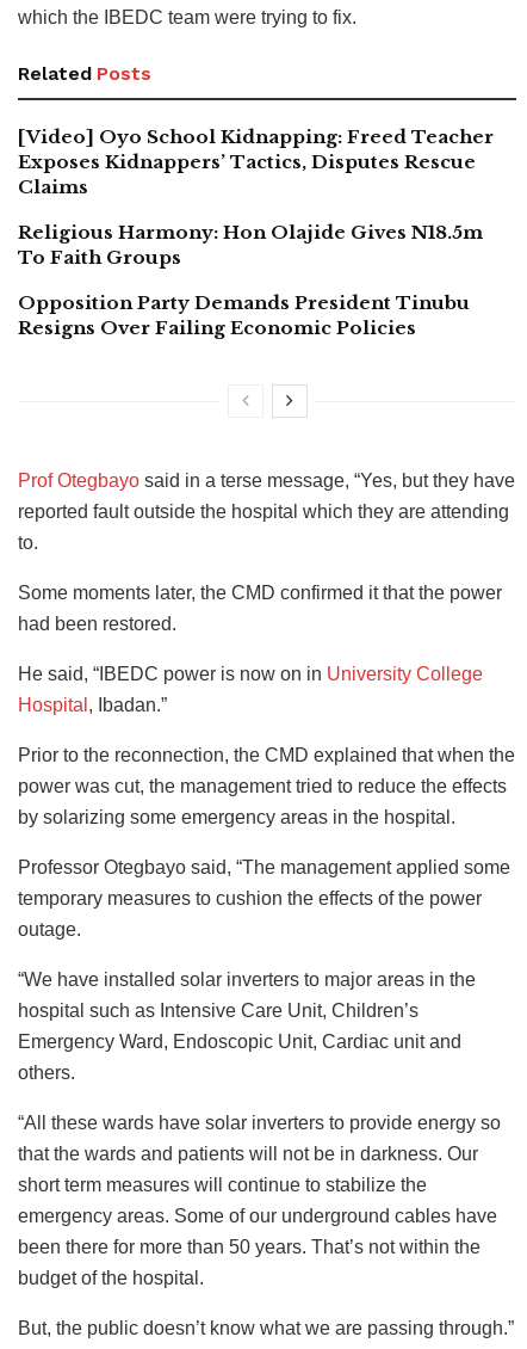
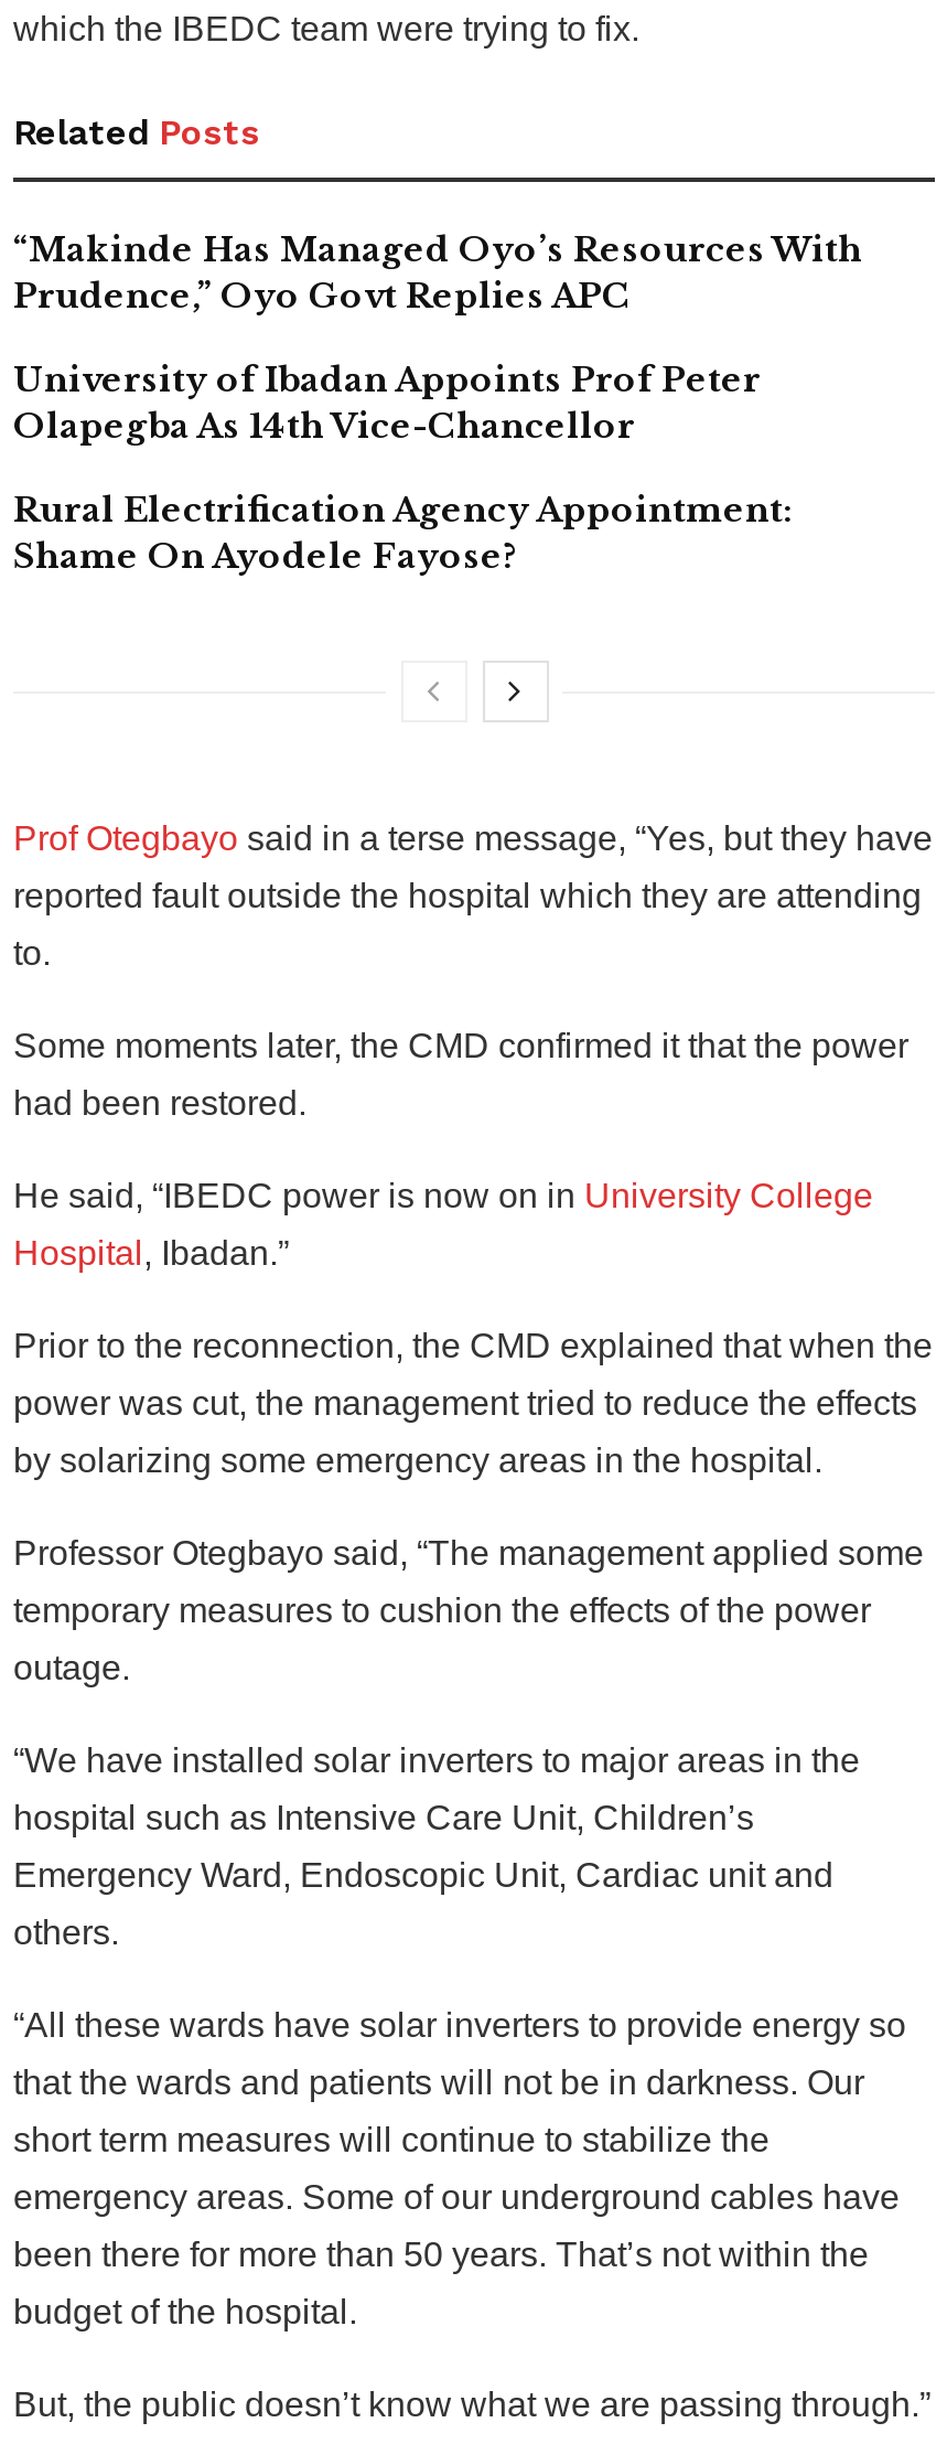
[18,125,494,198] [Video] Oyo School Kidnapping: Freed Teacher | Exposes Kidnappers’ Tactics, Disputes Rescue | Claims -> [13,228,862,316] “Makinde Has Managed Oyo’s Resources With | Prudence,” Oyo Govt Replies APC
[18,221,483,268] Religious Harmony: Hon Olajide Gives N18.5m | To Faith Groups -> [13,358,761,446] University of Ibadan Appoints Prof Peter | Olapegba As 14th Vice-Chancellor
[18,291,470,339] Opposition Party Demands President Tinubu | Resigns Over Failing Economic Policies -> [13,488,792,576] Rural Electrification Agency Appointment: | Shame On Ayodele Fayose?

